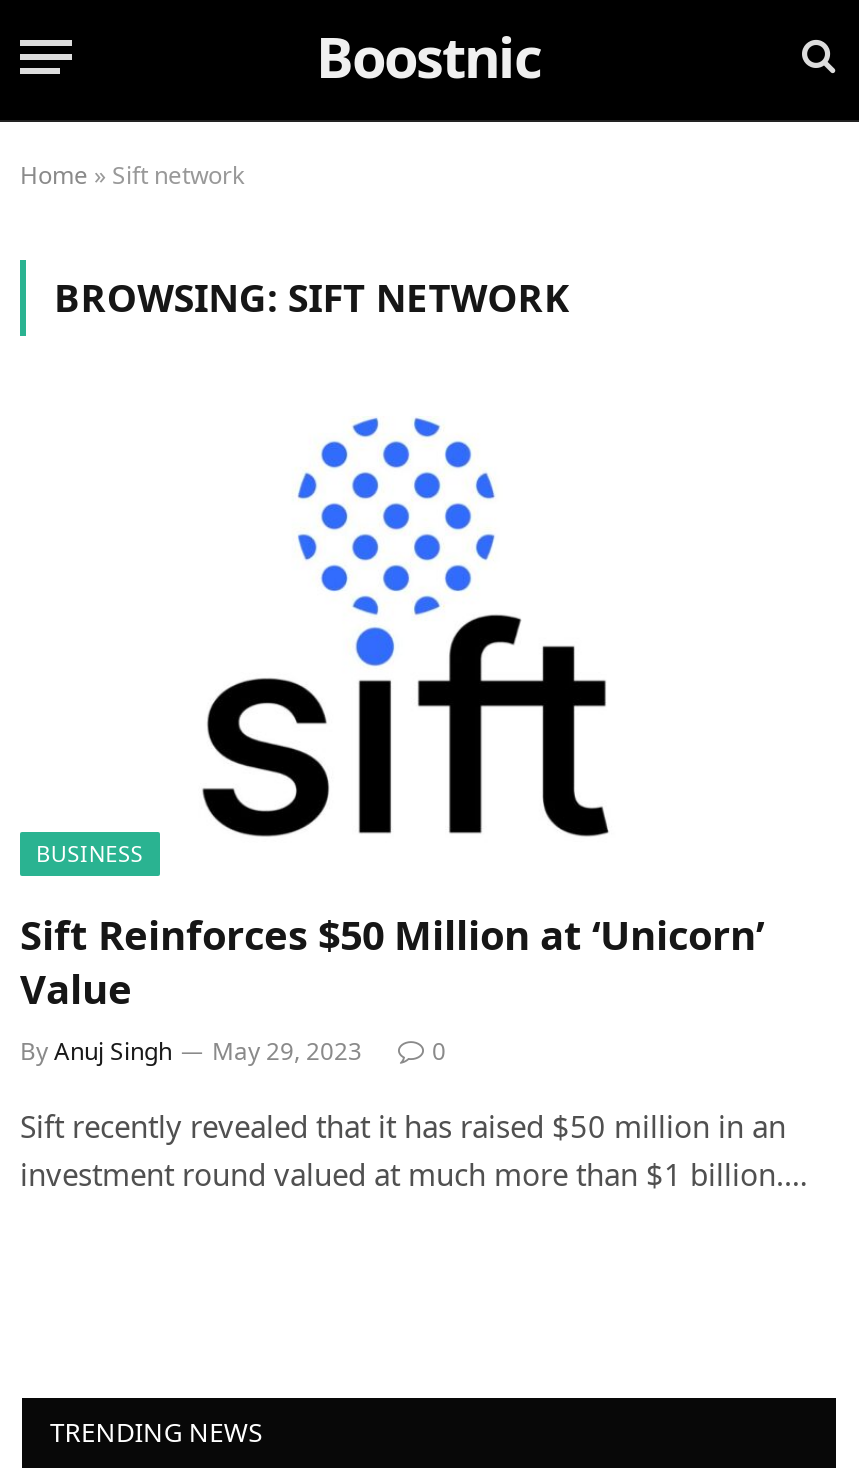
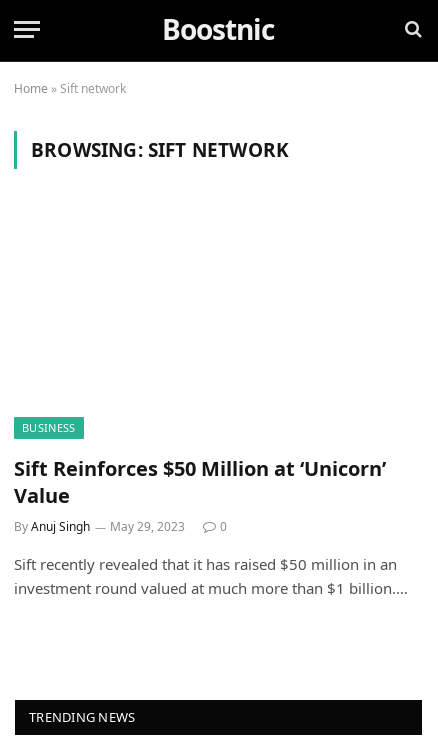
[200,416,610,838] [image] -> none

